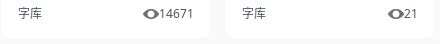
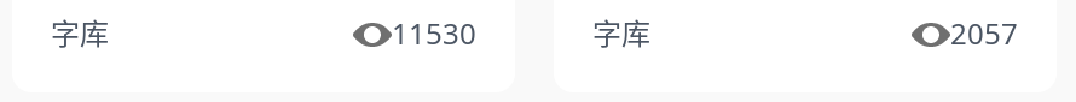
[159,5,194,22] 14671 -> [392,13,476,54] 11530
[404,5,418,22] 21 -> [950,13,1018,54] 2057

